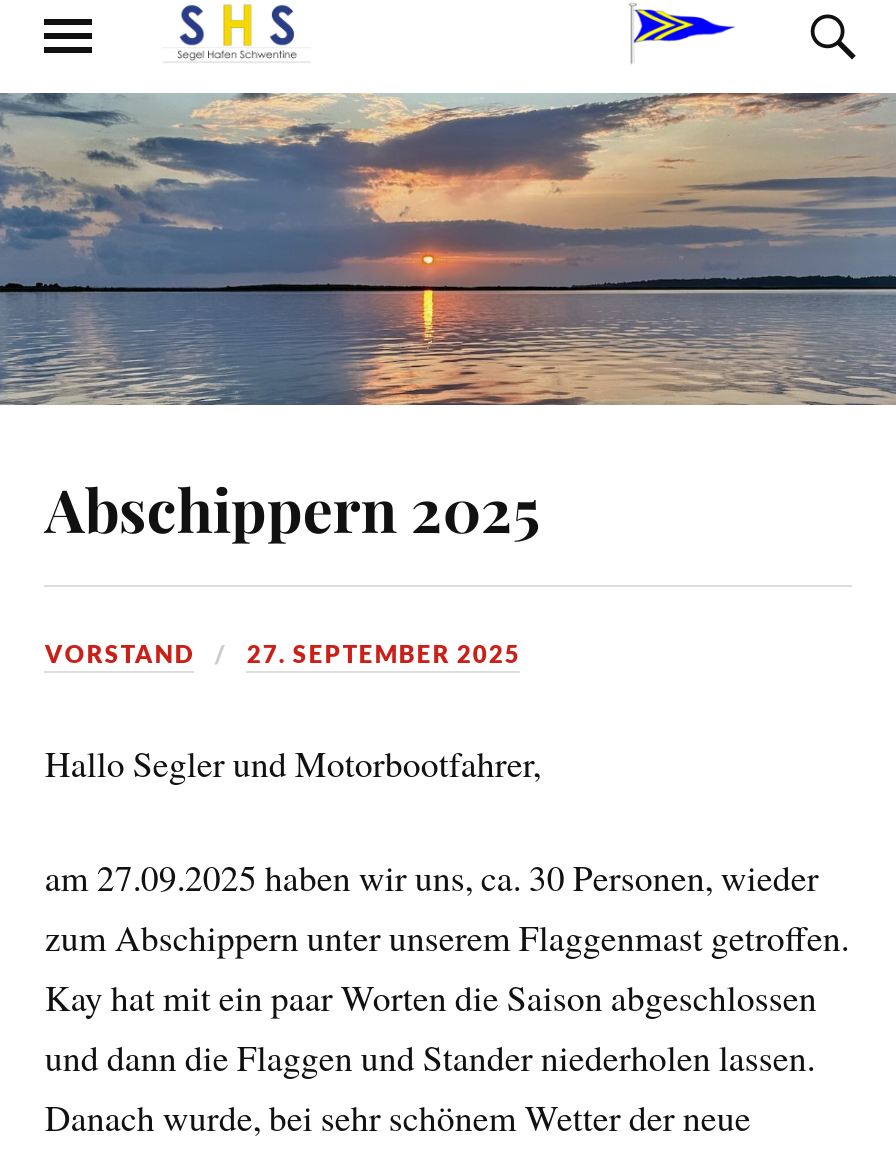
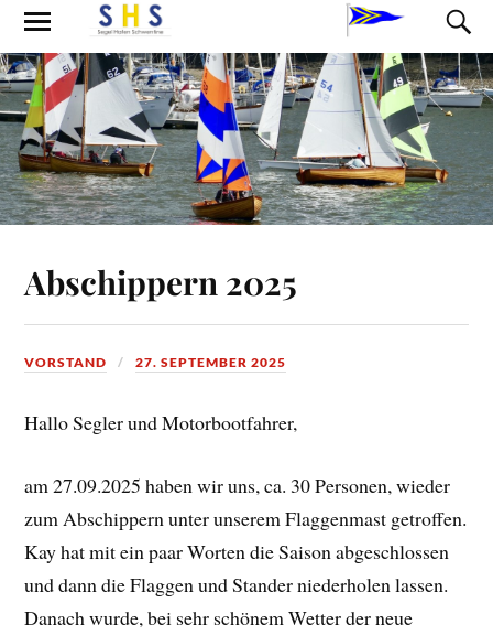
[6,91,890,405] [image] -> [3,52,490,225] [image]

